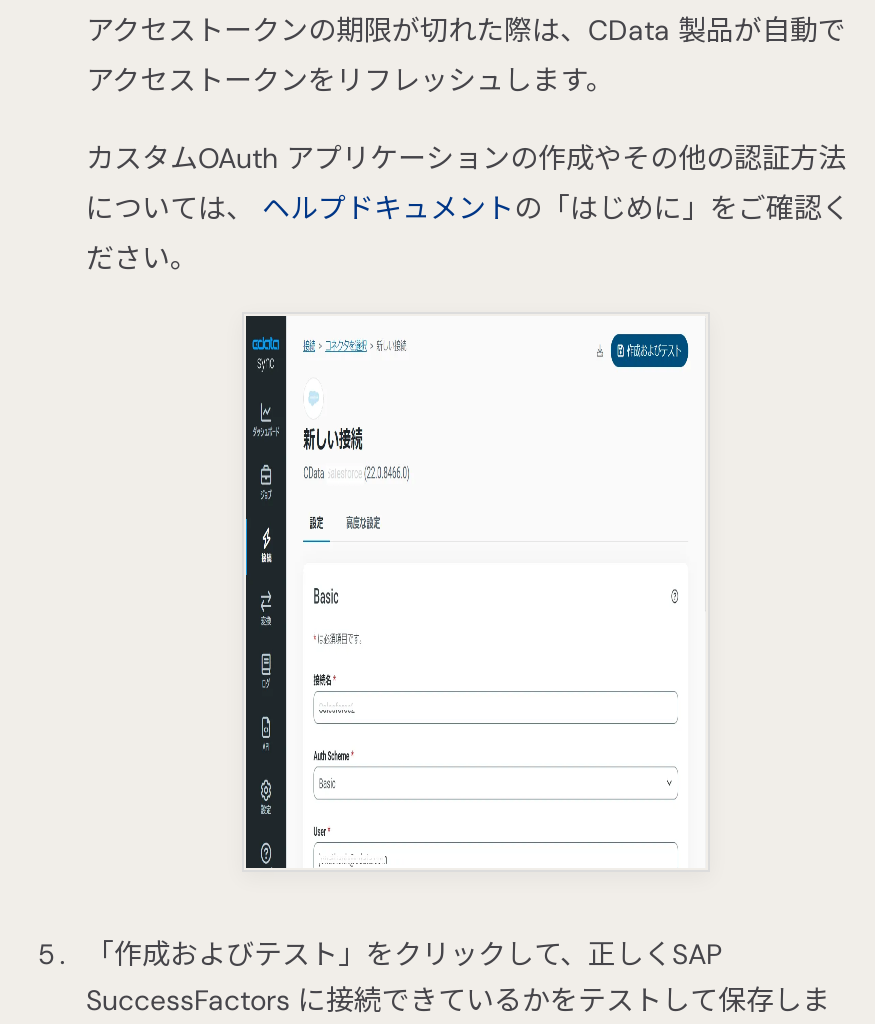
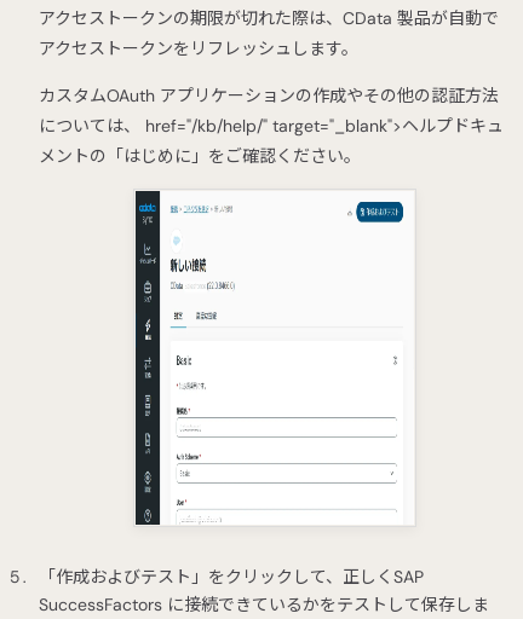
[86,189,850,275] については、ヘルプドキュメントの「はじめに」をご確認く | ださい。 -> [39,114,504,166] については、 href="/kb/help/" target="_blank">ヘルプドキュ | メントの「はじめに」をご確認ください。

